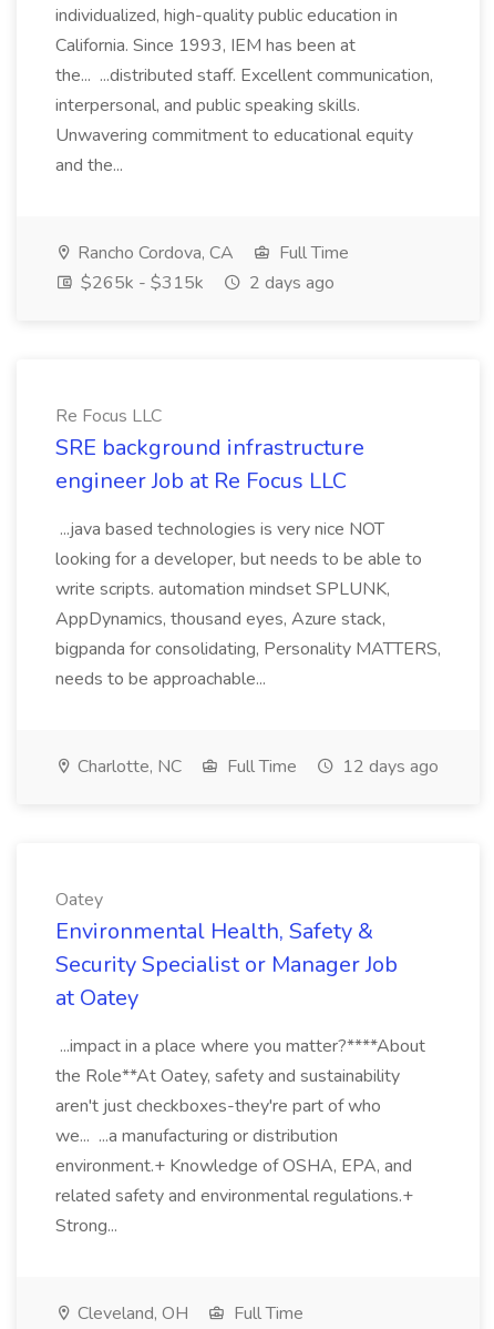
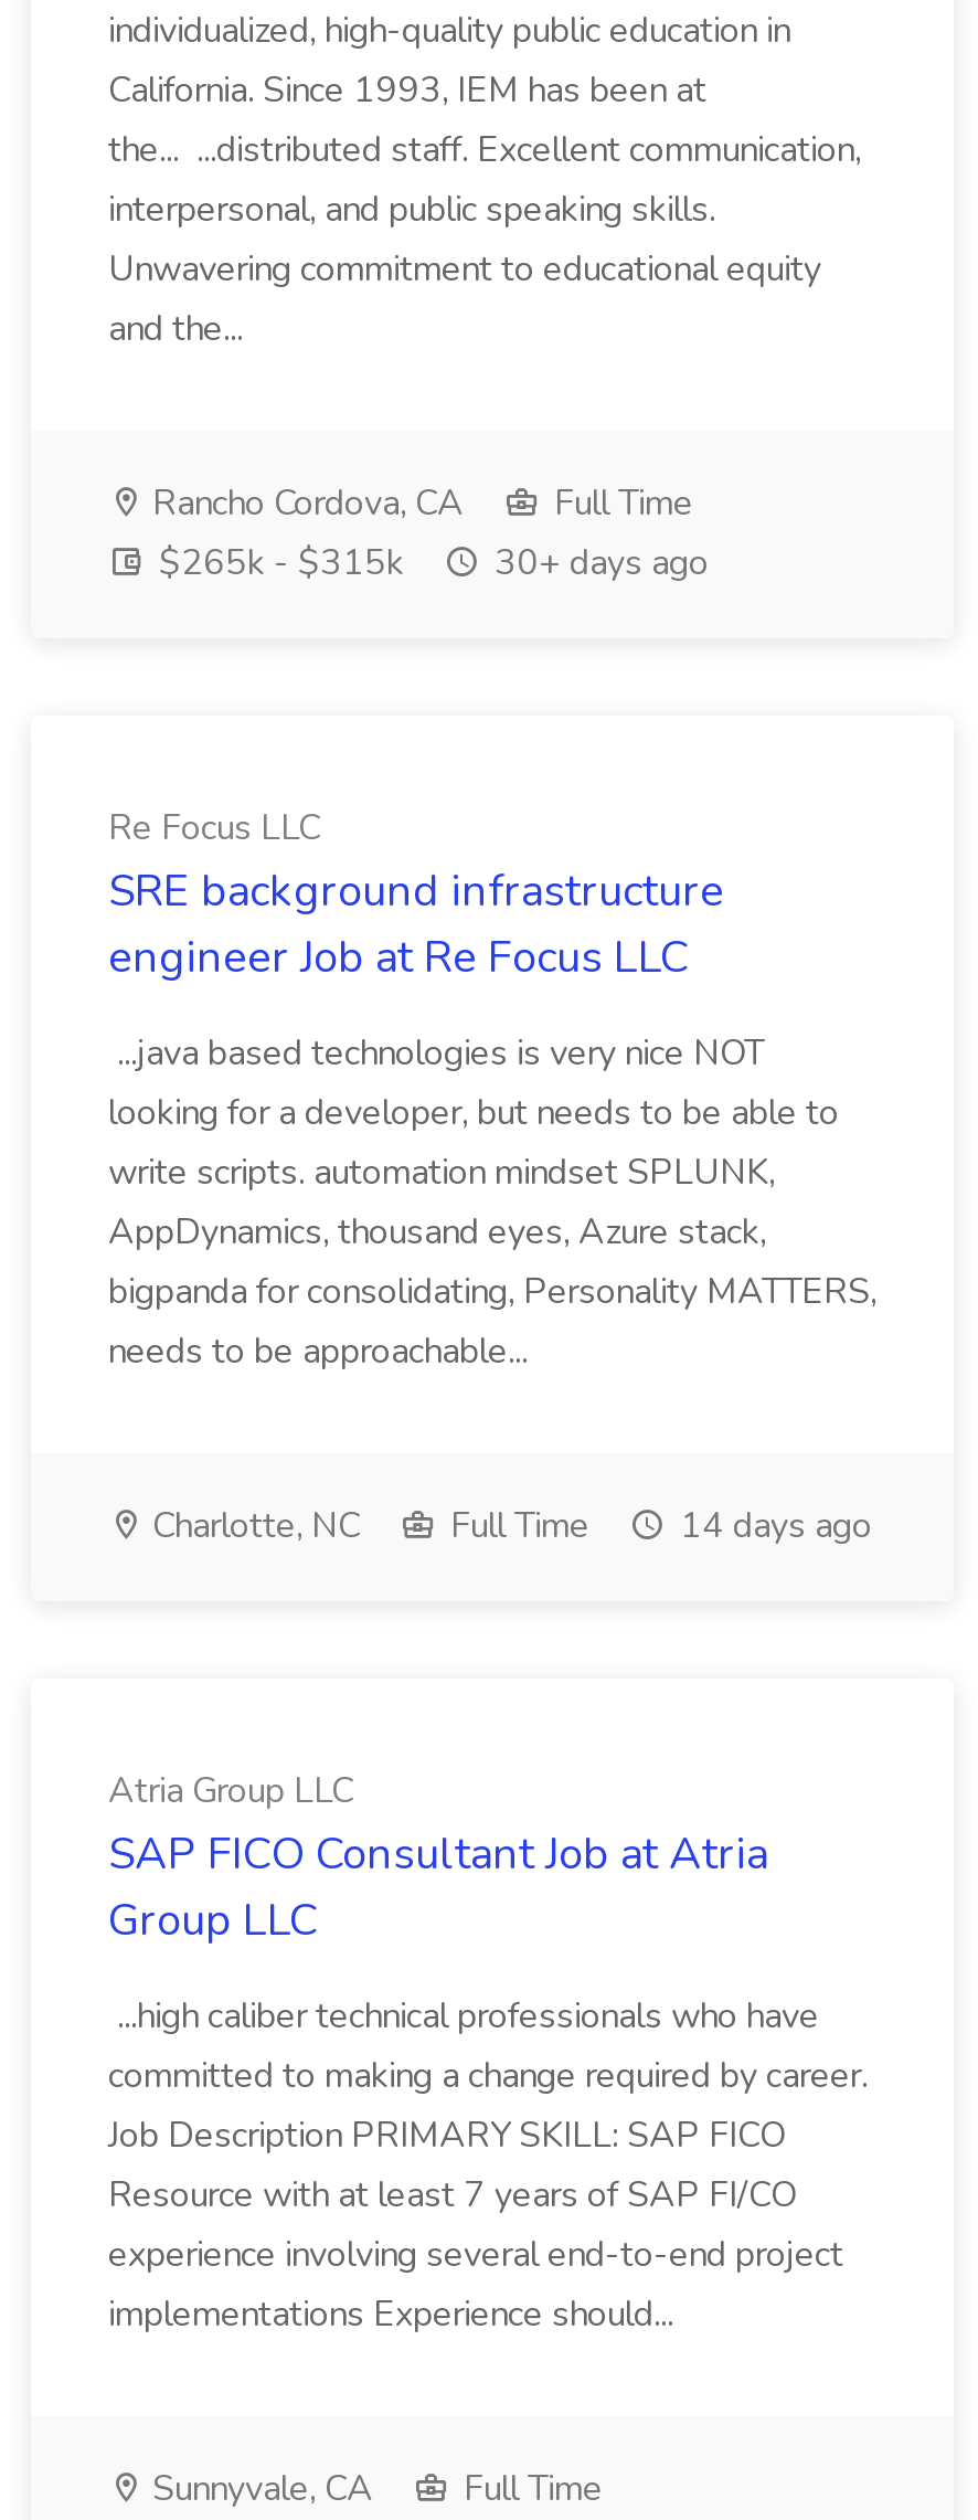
[76,271,335,295] $265k - $315k 2 days ago -> [150,539,709,587] $265k - $315k 30+ days ago
[73,754,439,779] Charlotte, NC Full Time 12 days ago -> [143,1502,872,1550] Charlotte, NC Full Time 14 days ago
[55,887,398,1013] Oatey | Environmental Health, Safety & | Security Specialist or Manager Job | at Oatey -> [108,1767,768,1950] Atria Group LLC | SAP FICO Consultant Job at Atria | Group LLC
[55,1034,425,1238] ...impact in a place where you matter?****About | the Role**At Oatey, safety and sustainability | aren't just checkboxes-they're part of who | we... ...a manufacturing or distribution | environment.+ Knowledge of OSHA, EPA, and | related safety and environmental regulations.+ | Strong... -> [108,1992,868,2339] ...high caliber technical professionals who have | committed to making a change required by career. | Job Description PRIMARY SKILL: SAP FICO | Resource with at least 7 years of SAP FI/CO | experience involving several end-to-end project | implementations Experience should...
[73,1301,188,1326] Cleveland, OH -> [143,2465,373,2513] Sunnyvale, CA

